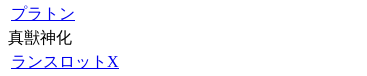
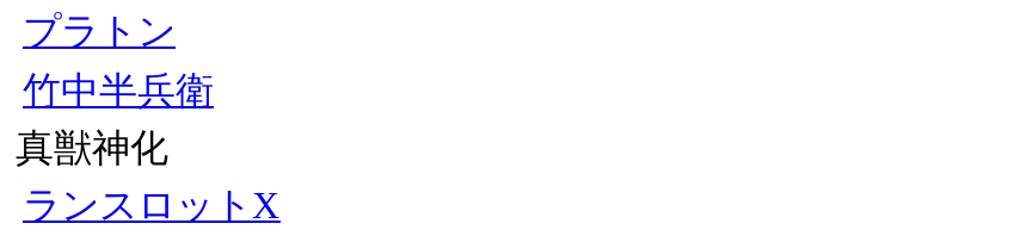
none -> [23,70,214,111] 竹中半兵衛

